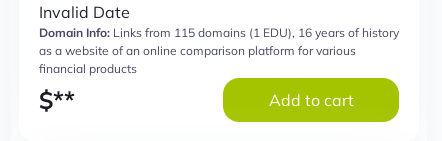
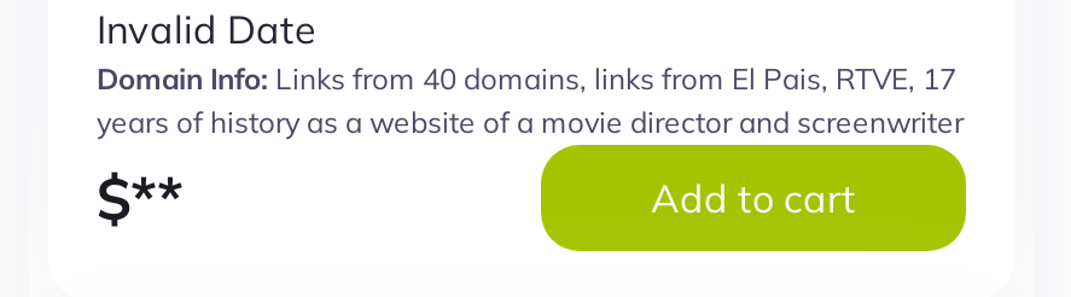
[39,25,399,76] Domain Info: Links from 115 domains (1 EDU), 16 years of history | as a website of an online comparison platform for various | financial products -> [97,60,964,140] Domain Info: Links from 40 domains, links from El Pais, RTVE, 17 | years of history as a website of a movie director and screenwriter

